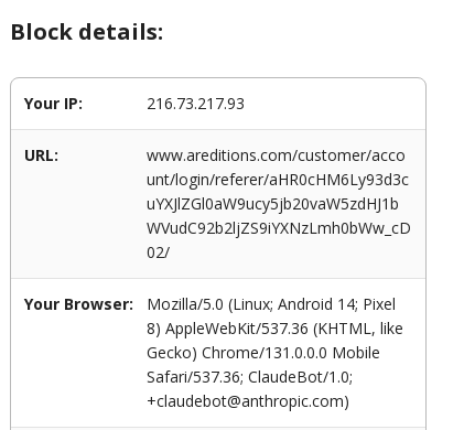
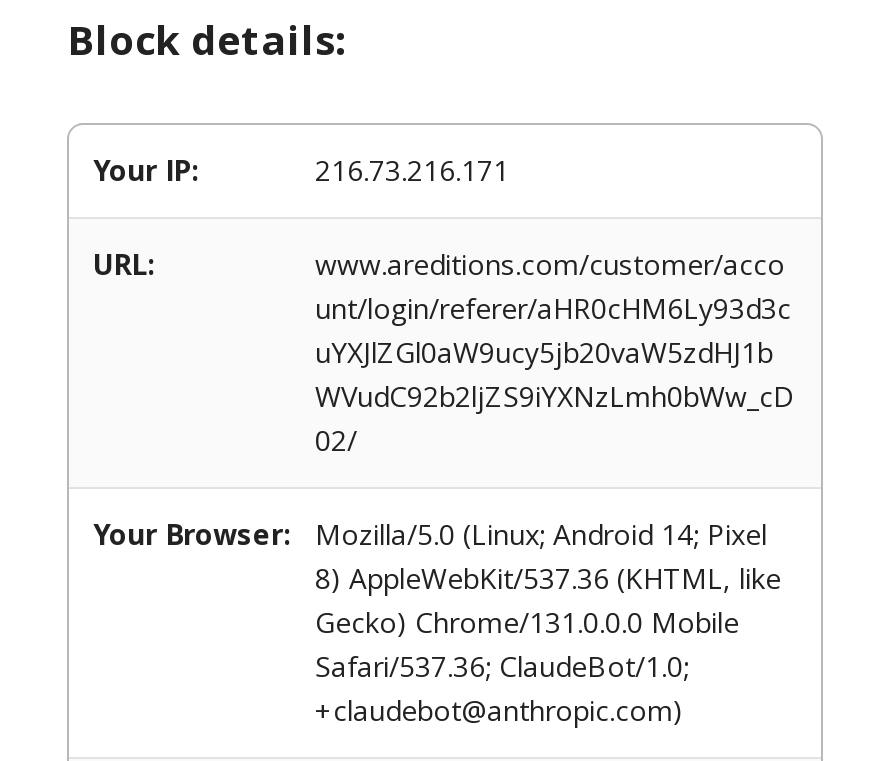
[147,93,245,114] 216.73.217.93 -> [315,151,509,189] 216.73.216.171

